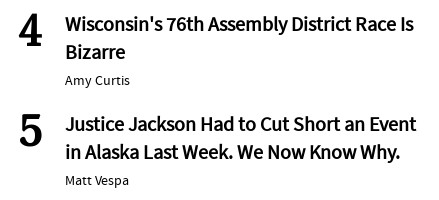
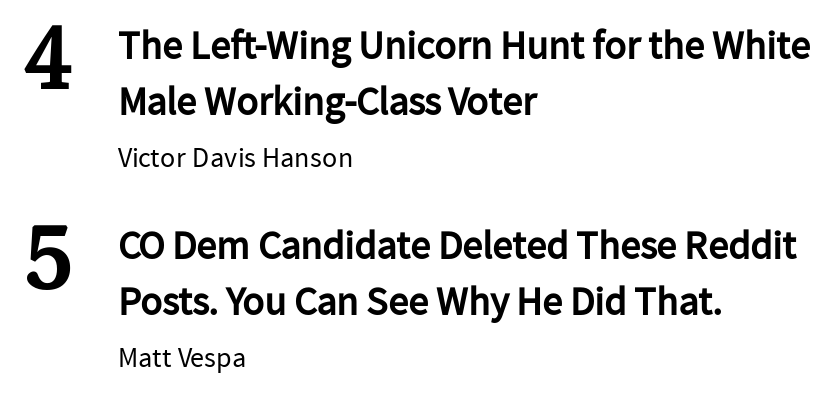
[65,16,413,64] Wisconsin's 76th Assembly District Race Is | Bizarre -> [118,30,810,126] The Left-Wing Unicorn Hunt for the White | Male Working-Class Voter
[65,74,130,89] Amy Curtis -> [118,146,354,176] Victor Davis Hanson
[65,116,416,164] Justice Jackson Had to Cut Short an Event | in Alaska Last Week. We Now Know Why. -> [118,230,796,326] CO Dem Candidate Deleted These Reddit | Posts. You Can See Why He Did That.

